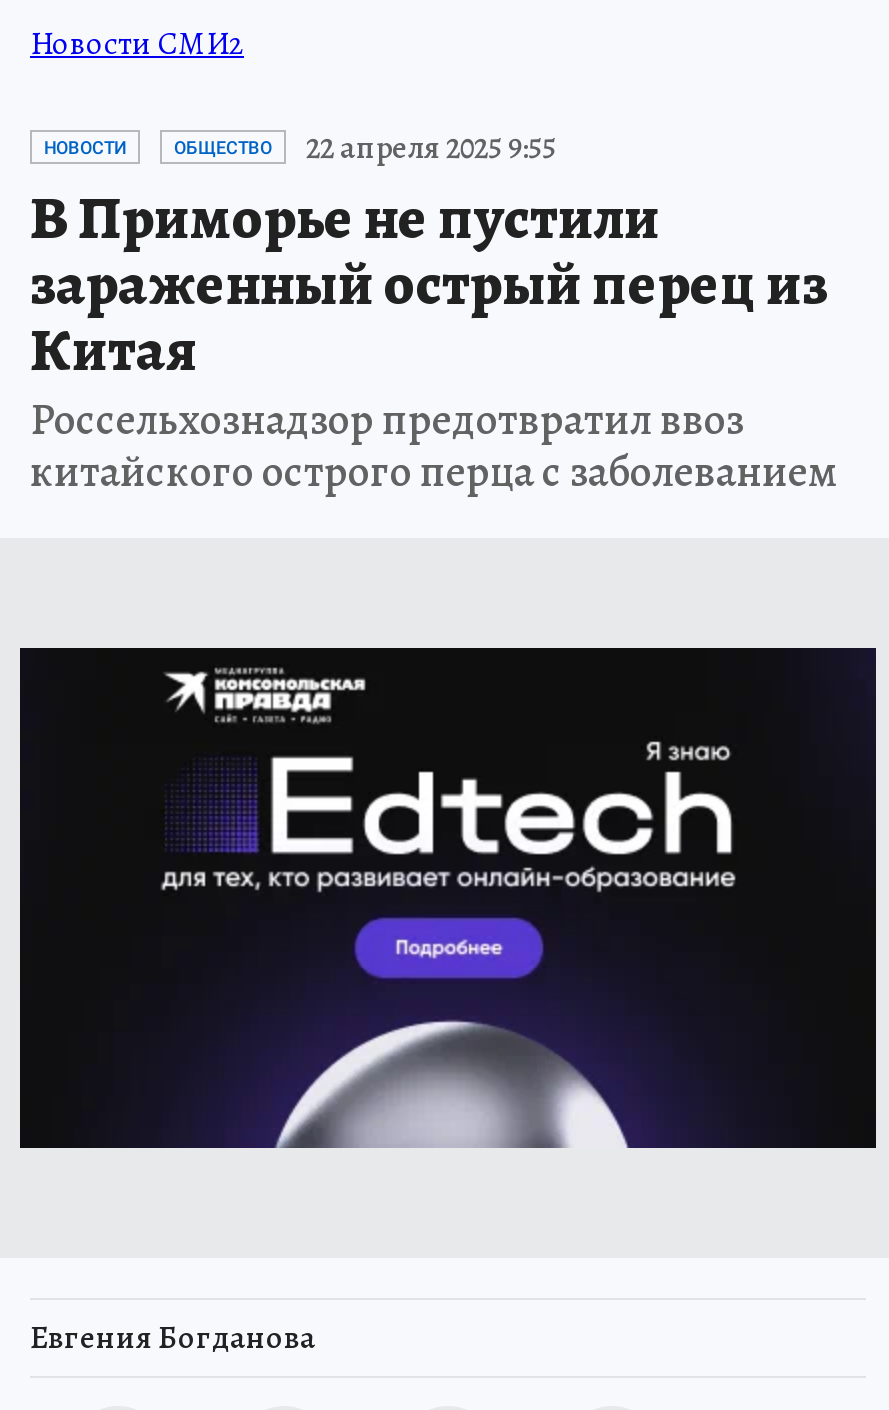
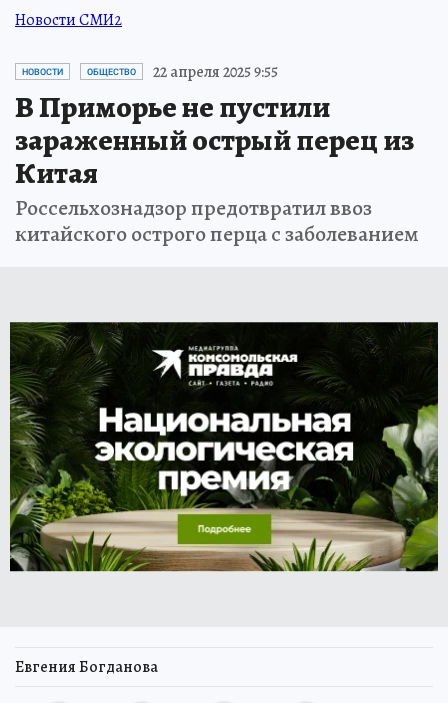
[18,646,878,1150] [image] -> [9,322,439,572] [image]

